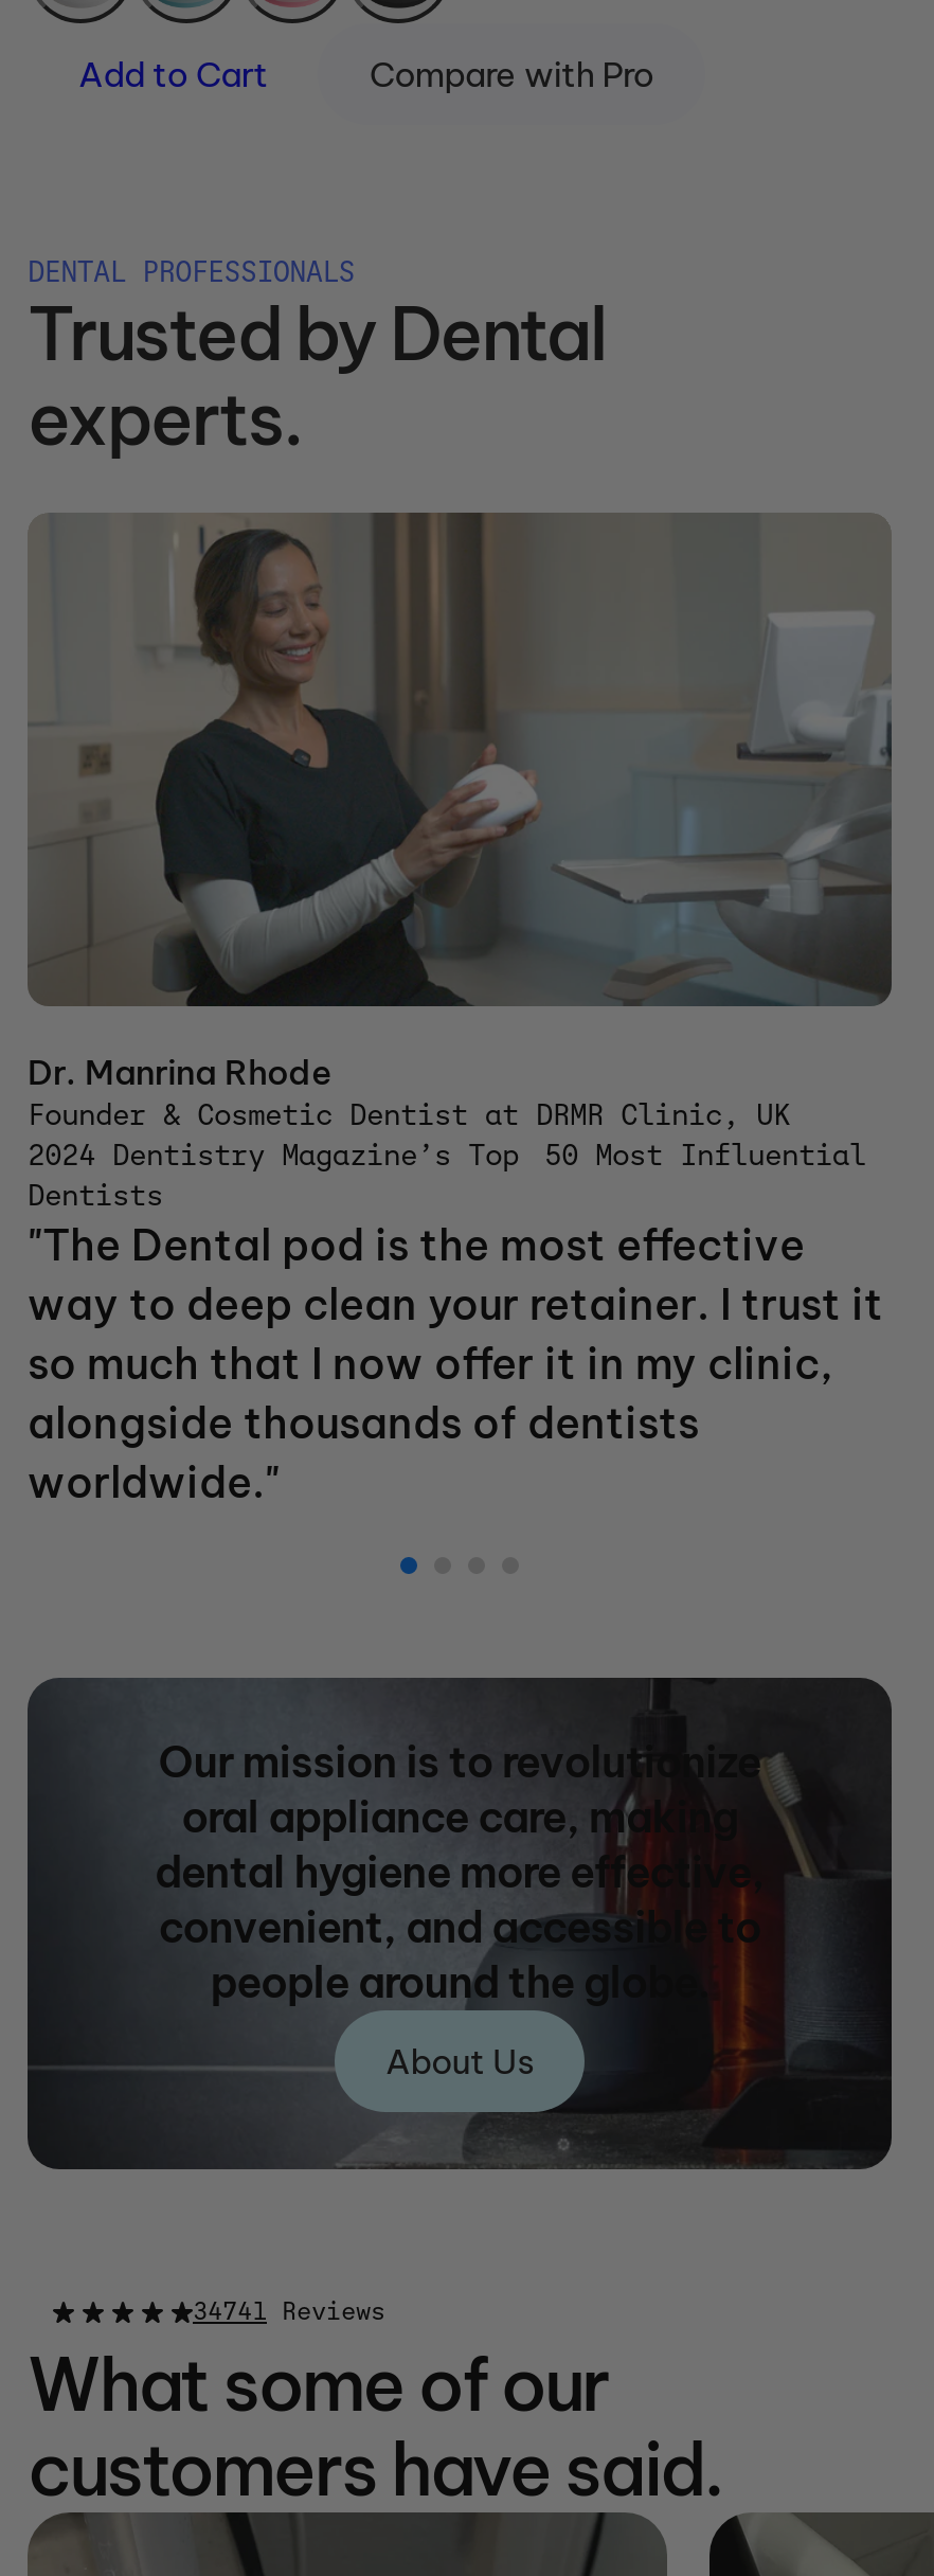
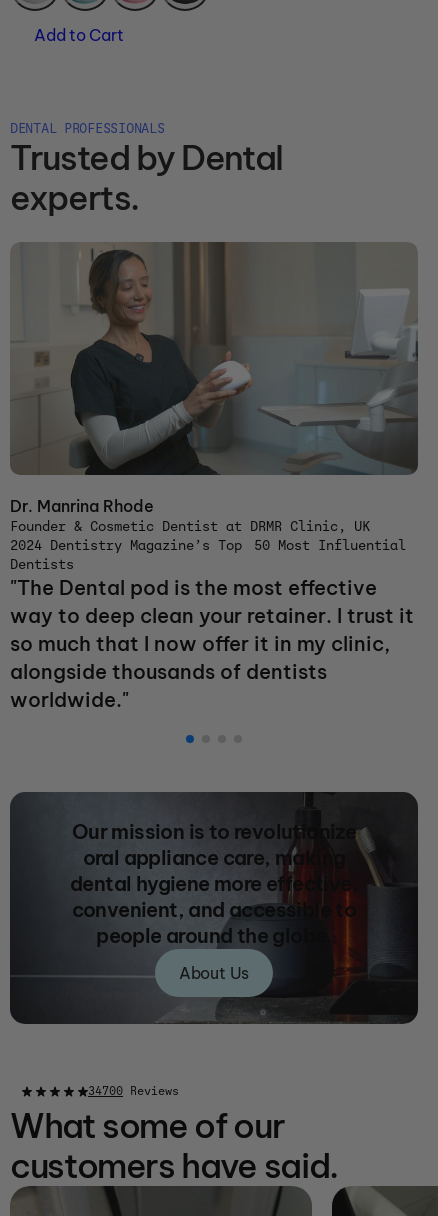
[369,53,653,95] Compare with Pro -> none
[193,2297,385,2327] 34741 Reviews -> [88,1084,179,1098] 34700 Reviews

